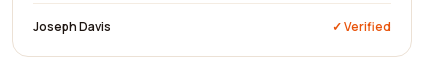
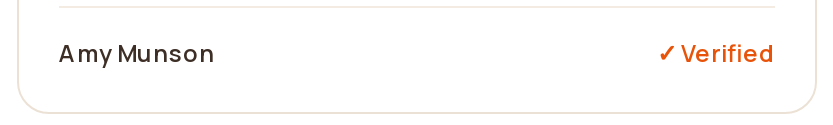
[33,18,111,35] Joseph Davis -> [59,36,215,70] Amy Munson

